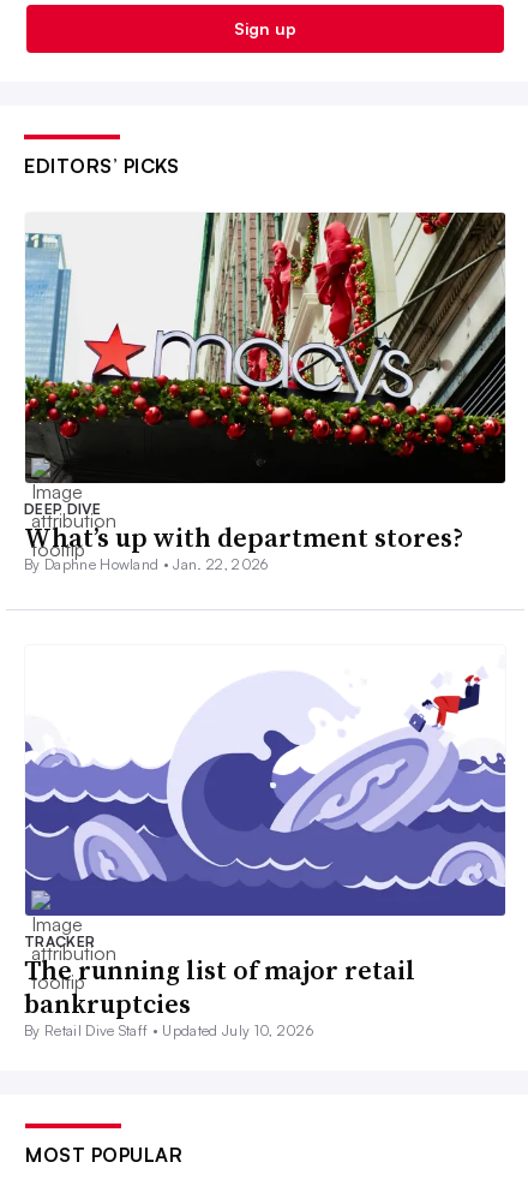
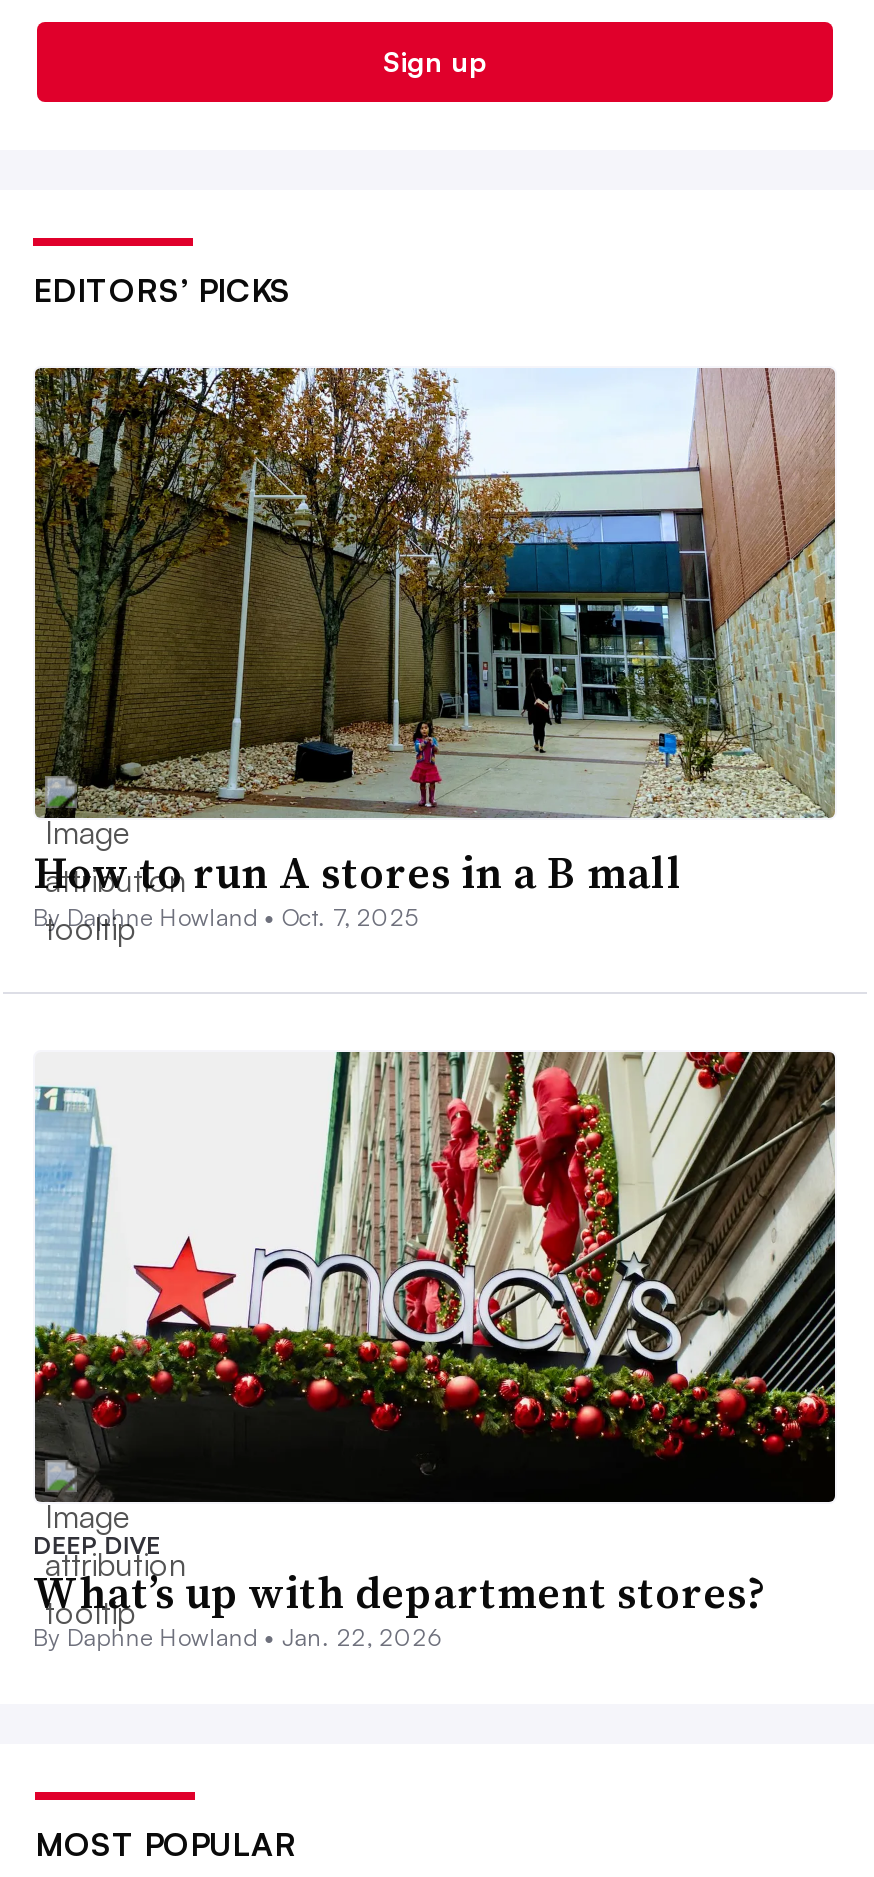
none -> [33,366,837,931] [image] | How to run A stores in a B mall | By Daphne Howland • Oct. 7, 2025
moved [23,209,508,573] -> [31,1046,839,1651]: [image] | DEEP DIVE | What’s up with department stores? | By Daphne Howland • Jan. 22, 2026
[24,674,506,1040] [image] | TRACKER | The running list of major retail | bankruptcies | By Retail Dive Staff • Updated July 10, 2026 -> none

